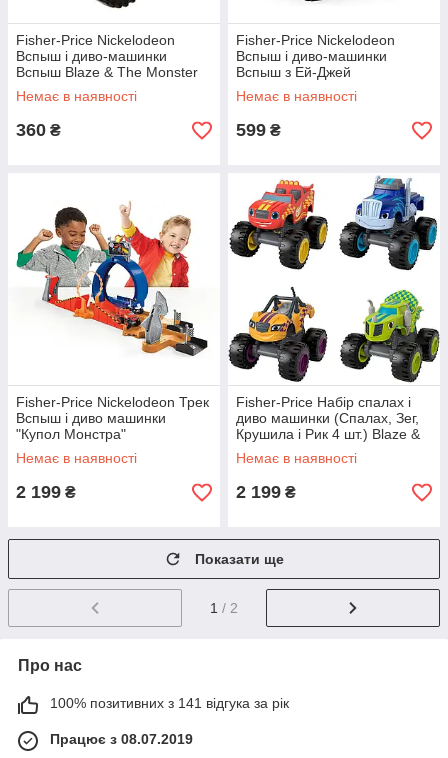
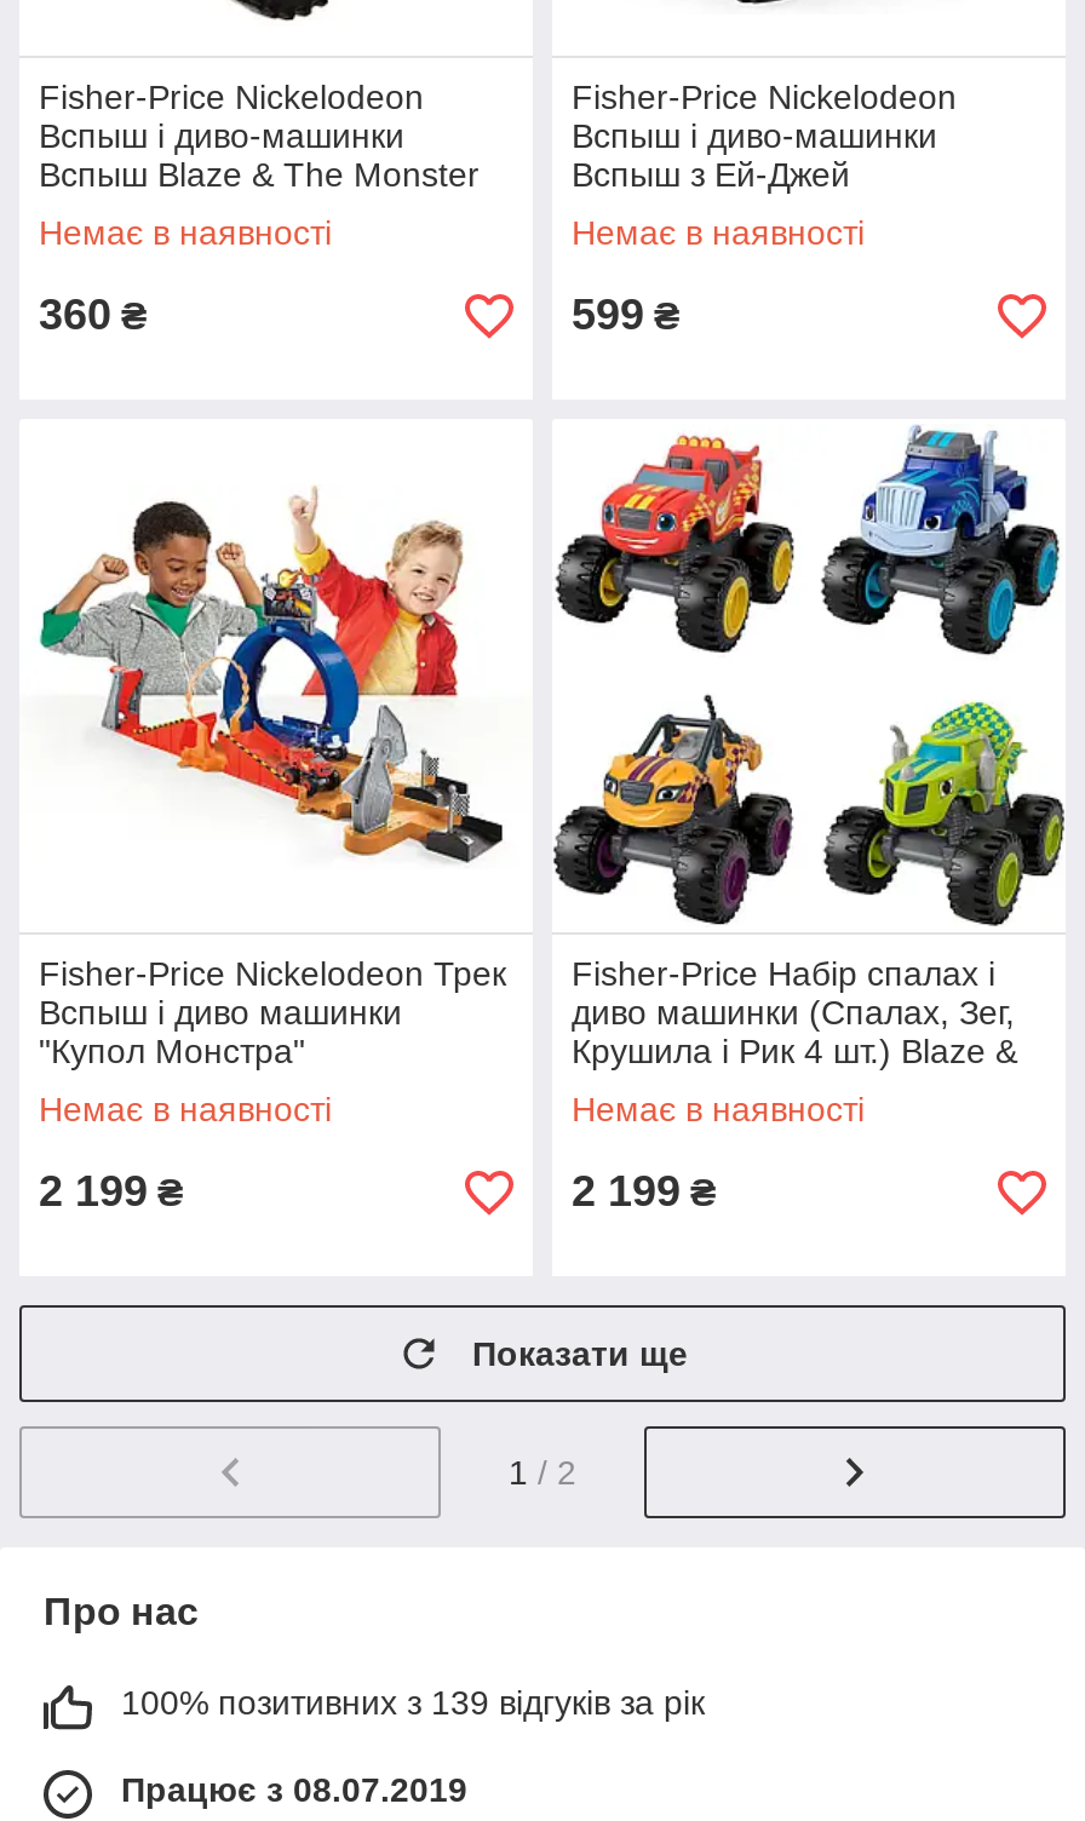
[50,695,289,711] 100% позитивних з 141 відгука за рік -> [121,1683,705,1722] 100% позитивних з 139 відгуків за рік

